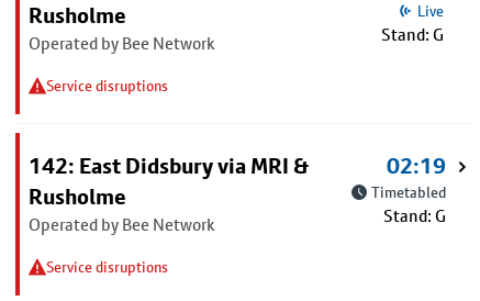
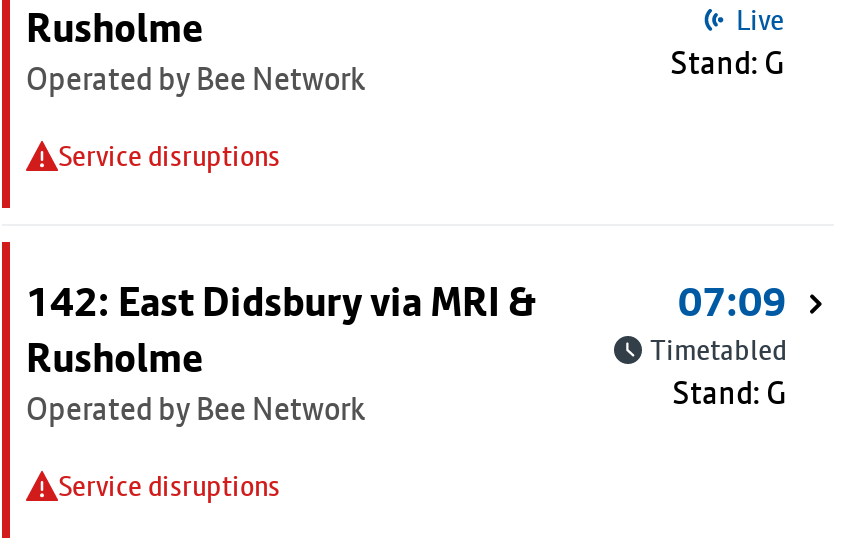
[387,153,446,179] 02:19 -> [678,278,786,326] 07:09

